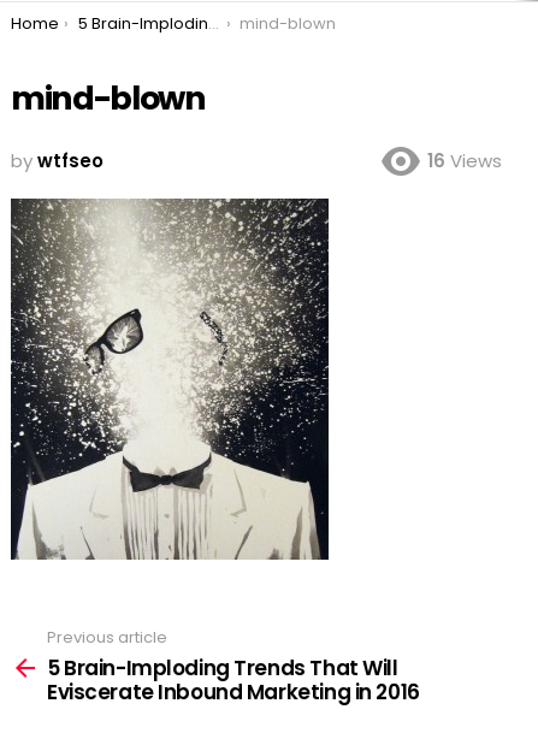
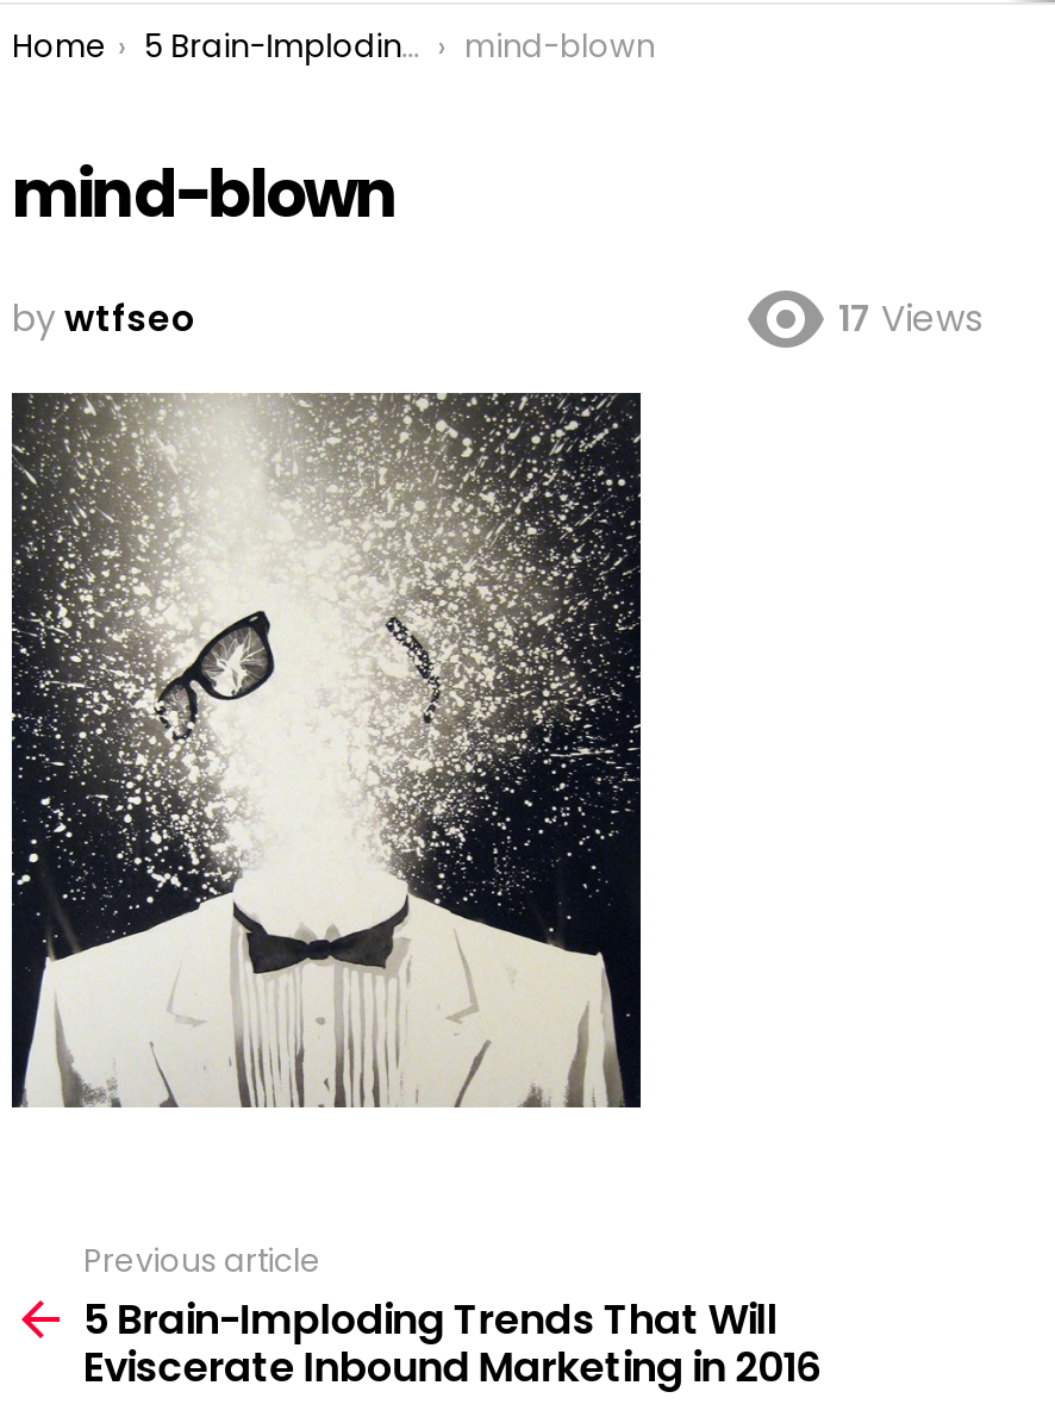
[427,148,502,173] 16 Views -> [838,293,984,343] 17 Views

